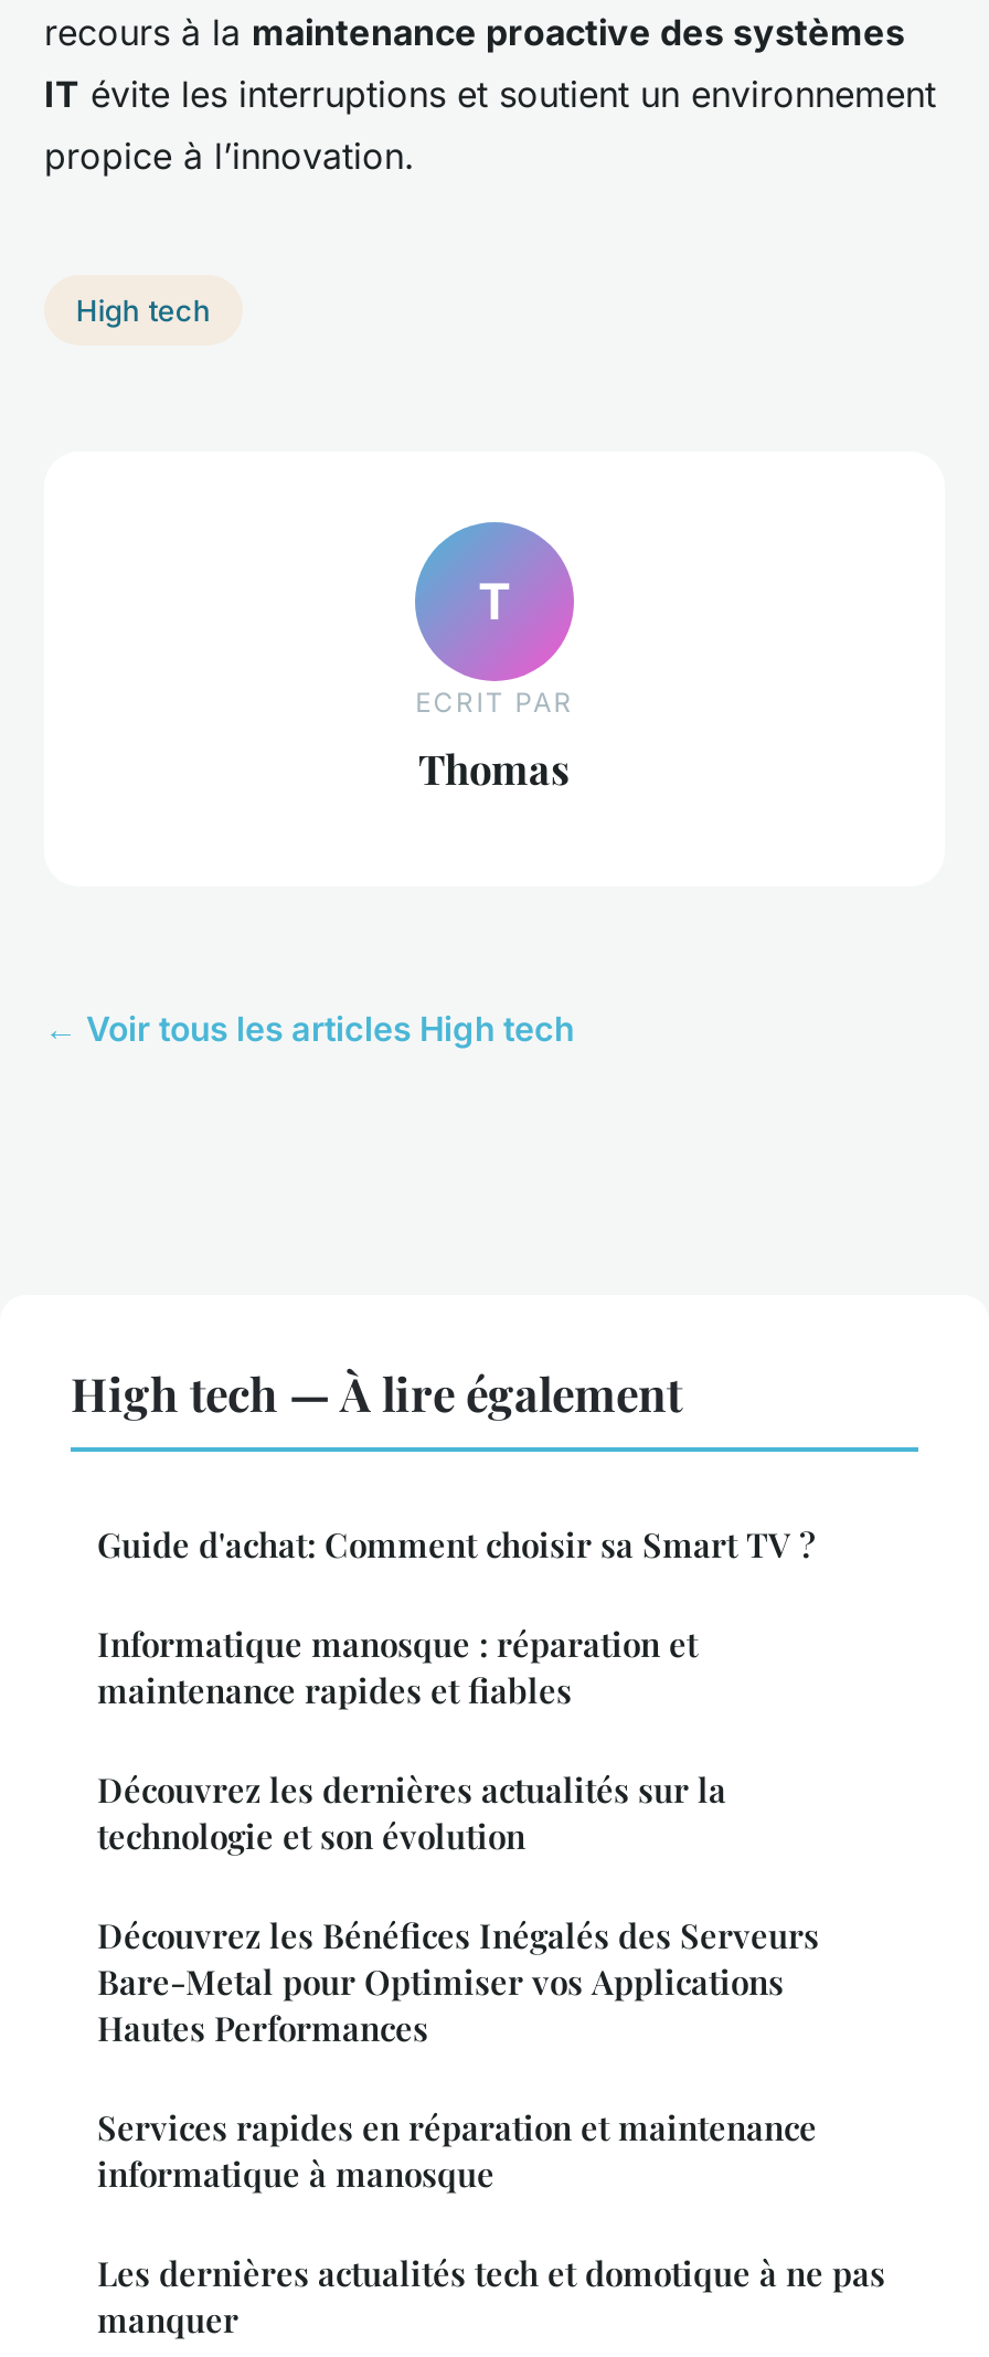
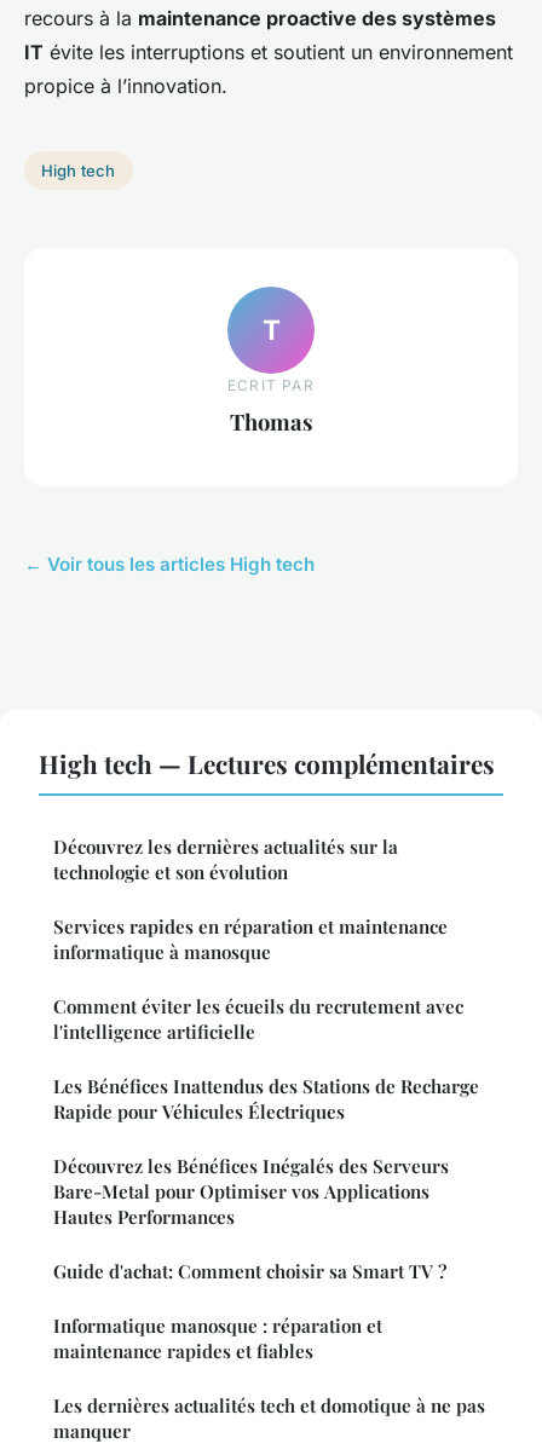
[71,1361,682,1423] High tech — À lire également -> [39,746,495,780] High tech — Lectures complémentaires
moved [97,1522,815,1712] -> [53,1259,446,1363]: Guide d'achat: Comment choisir sa Smart TV ? | Informatique manosque : réparation et | maintenance rapides et fiables
moved [97,1767,726,1858] -> [53,835,398,884]: Découvrez les dernières actualités sur la | technologie et son évolution
none -> [53,994,479,1124] Comment éviter les écueils du recrutement avec | l'intelligence artificielle | Les Bénéfices Inattendus des Stations de Recharge | Rapide pour Véhicules Électriques
moved [97,2105,817,2196] -> [53,914,448,964]: Services rapides en réparation et maintenance | informatique à manosque

